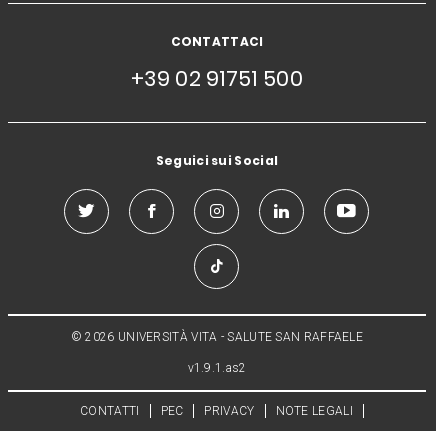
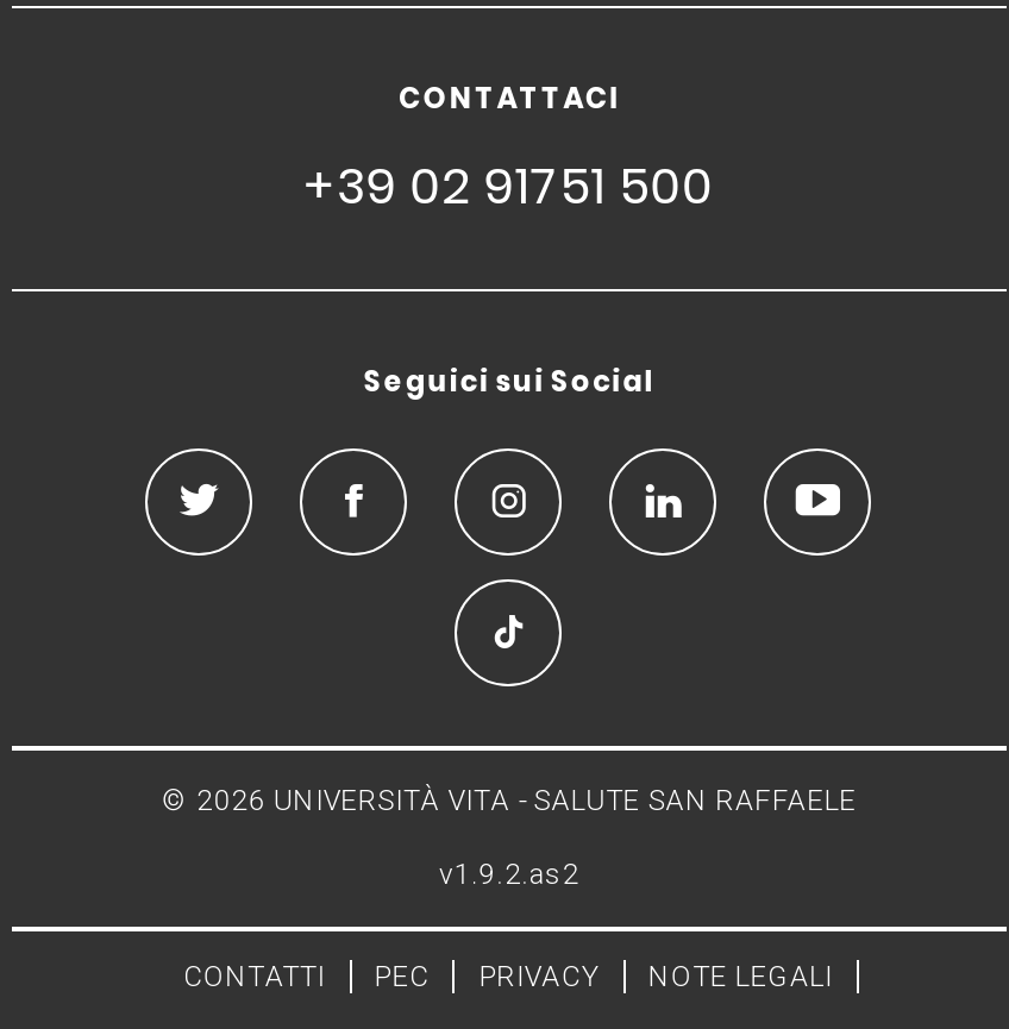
[187,361,246,375] v1.9.1.as2 -> [439,857,579,890] v1.9.2.as2

